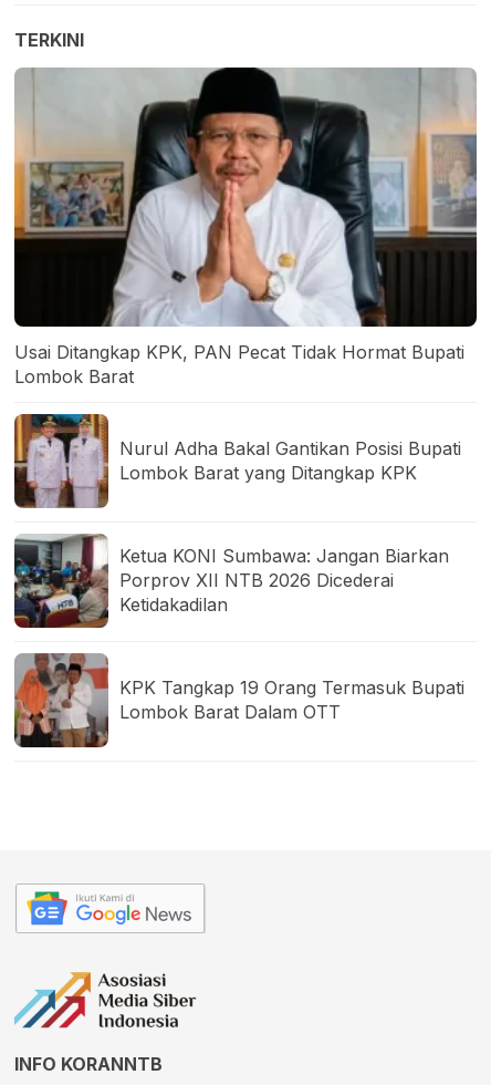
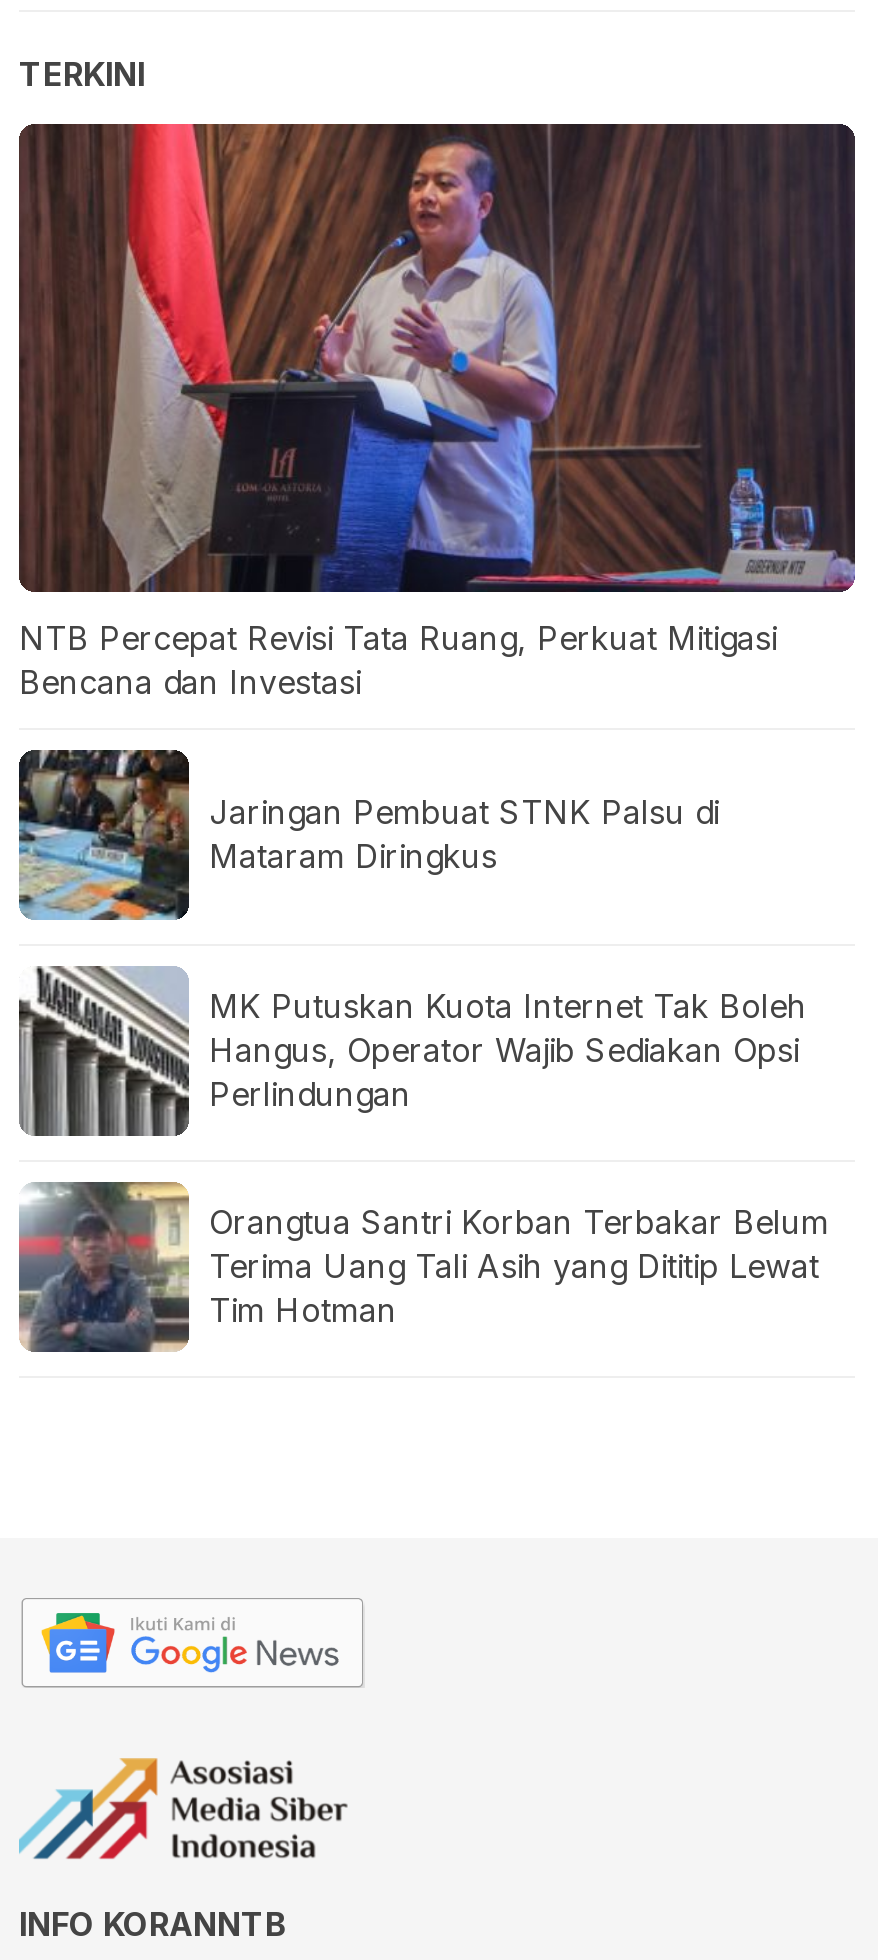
[13,68,477,387] [image] | Usai Ditangkap KPK, PAN Pecat Tidak Hormat Bupati | Lombok Barat -> [17,122,857,701] [image] | NTB Percepat Revisi Tata Ruang, Perkuat Mitigasi | Bencana dan Investasi
[13,413,461,509] [image] | Nurul Adha Bakal Gantikan Posisi Bupati | Lombok Barat yang Ditangkap KPK -> [17,748,719,922] [image] | Jaringan Pembuat STNK Palsu di | Mataram Diringkus
[13,534,449,628] [image] | Ketua KONI Sumbawa: Jangan Biarkan | Porprov XII NTB 2026 Dicederai | Ketidakadilan -> [17,966,807,1138] [image] | MK Putuskan Kuota Internet Tak Boleh | Hangus, Operator Wajib Sediakan Opsi | Perlindungan
[13,653,464,748] [image] | KPK Tangkap 19 Orang Termasuk Bupati | Lombok Barat Dalam OTT -> [19,1182,829,1352] [image] | Orangtua Santri Korban Terbakar Belum | Terima Uang Tali Asih yang Dititip Lewat | Tim Hotman

